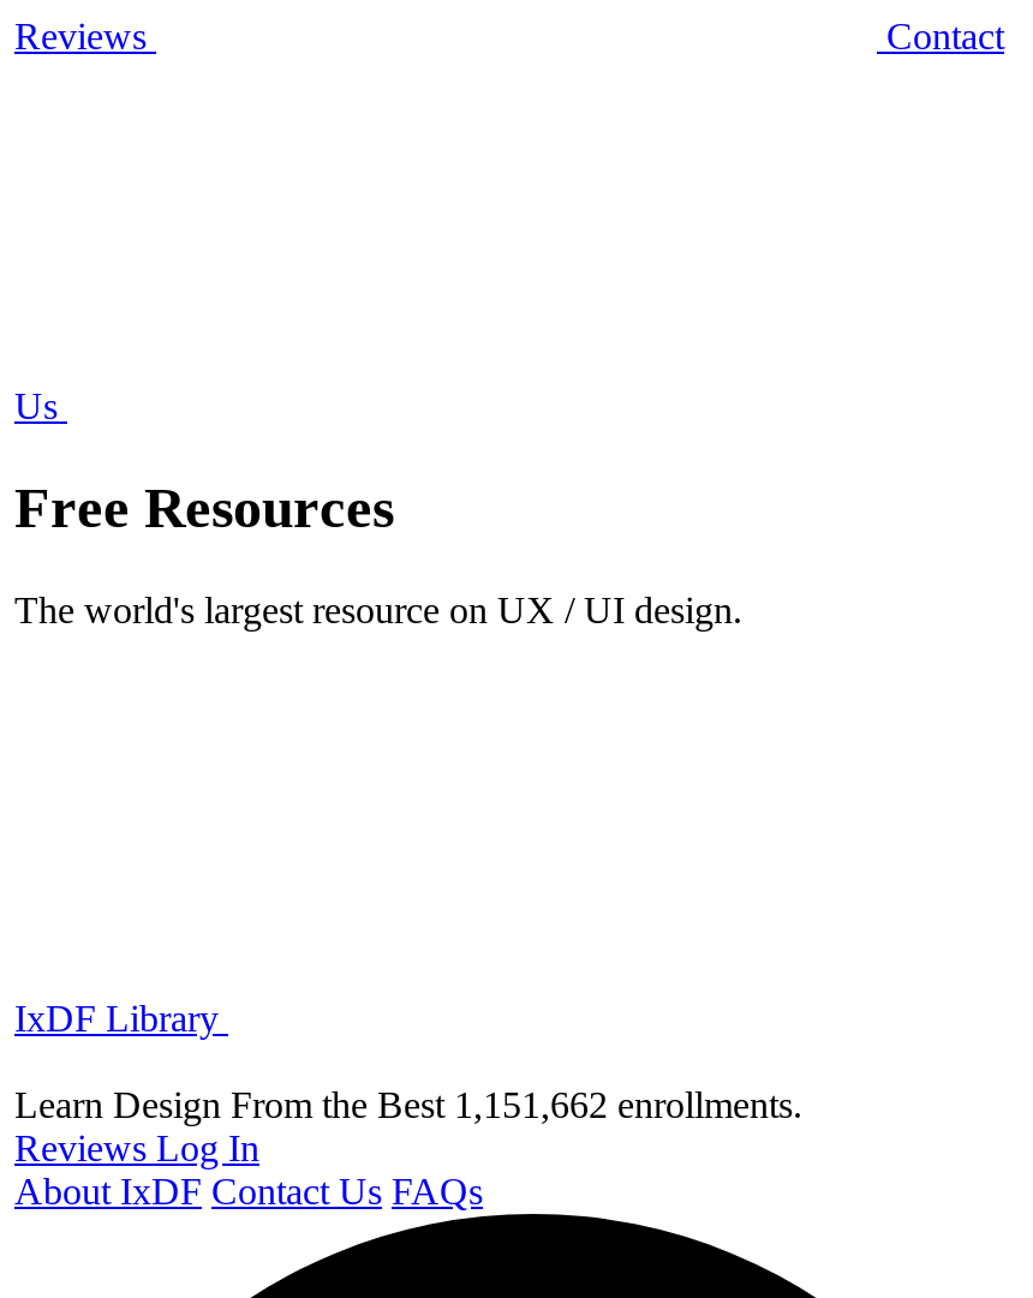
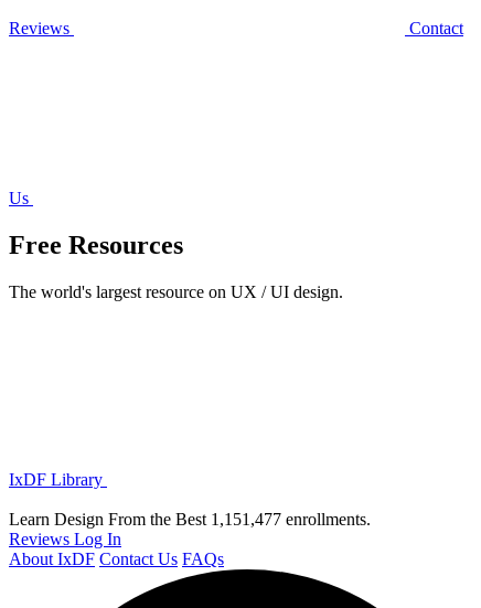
[14,1084,802,1124] Learn Design From the Best 1,151,662 enrollments. -> [9,509,371,528] Learn Design From the Best 1,151,477 enrollments.

